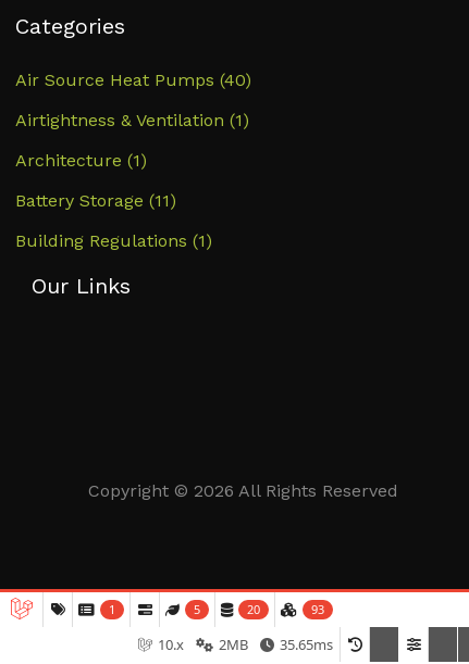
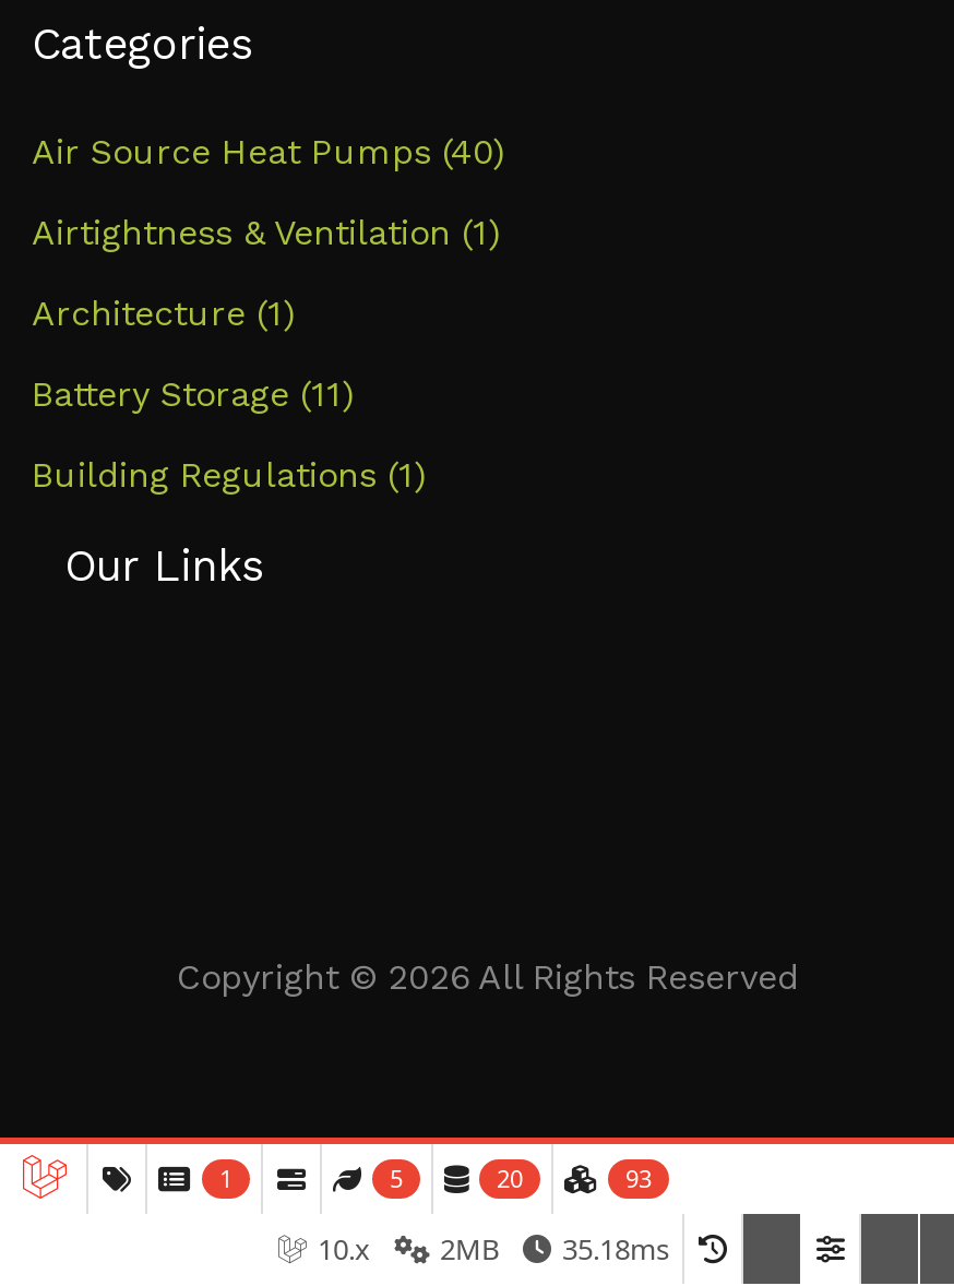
[158,635,333,654] 10.x 2MB 35.65ms -> [318,1229,669,1269] 10.x 2MB 35.18ms

